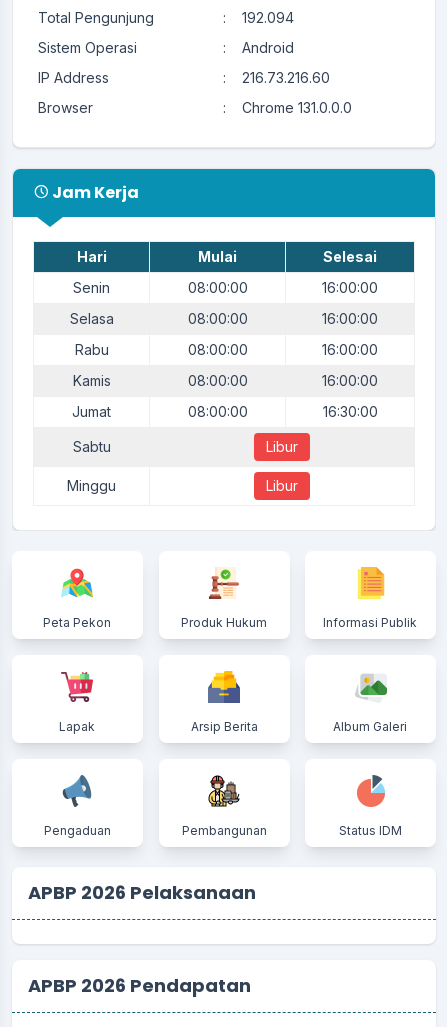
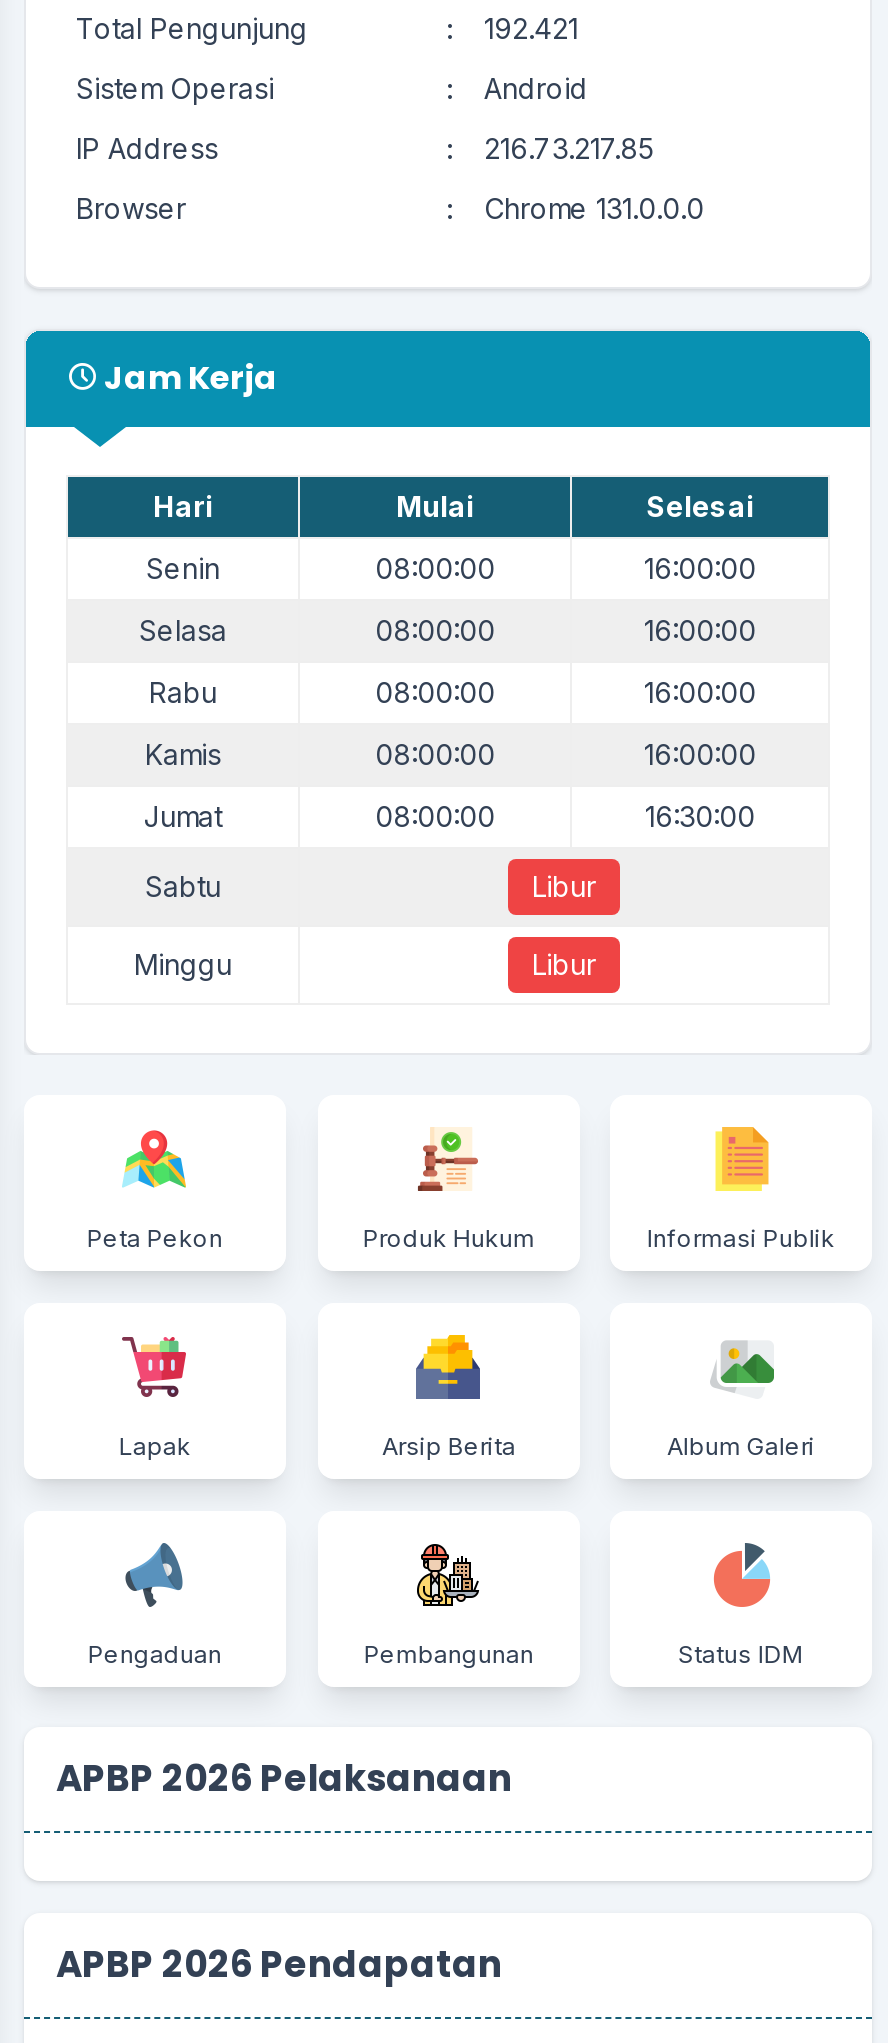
[242,8,294,25] 192.094 -> [484,10,578,44] 192.421
[242,68,330,85] 216.73.216.60 -> [484,130,654,164] 216.73.217.85

